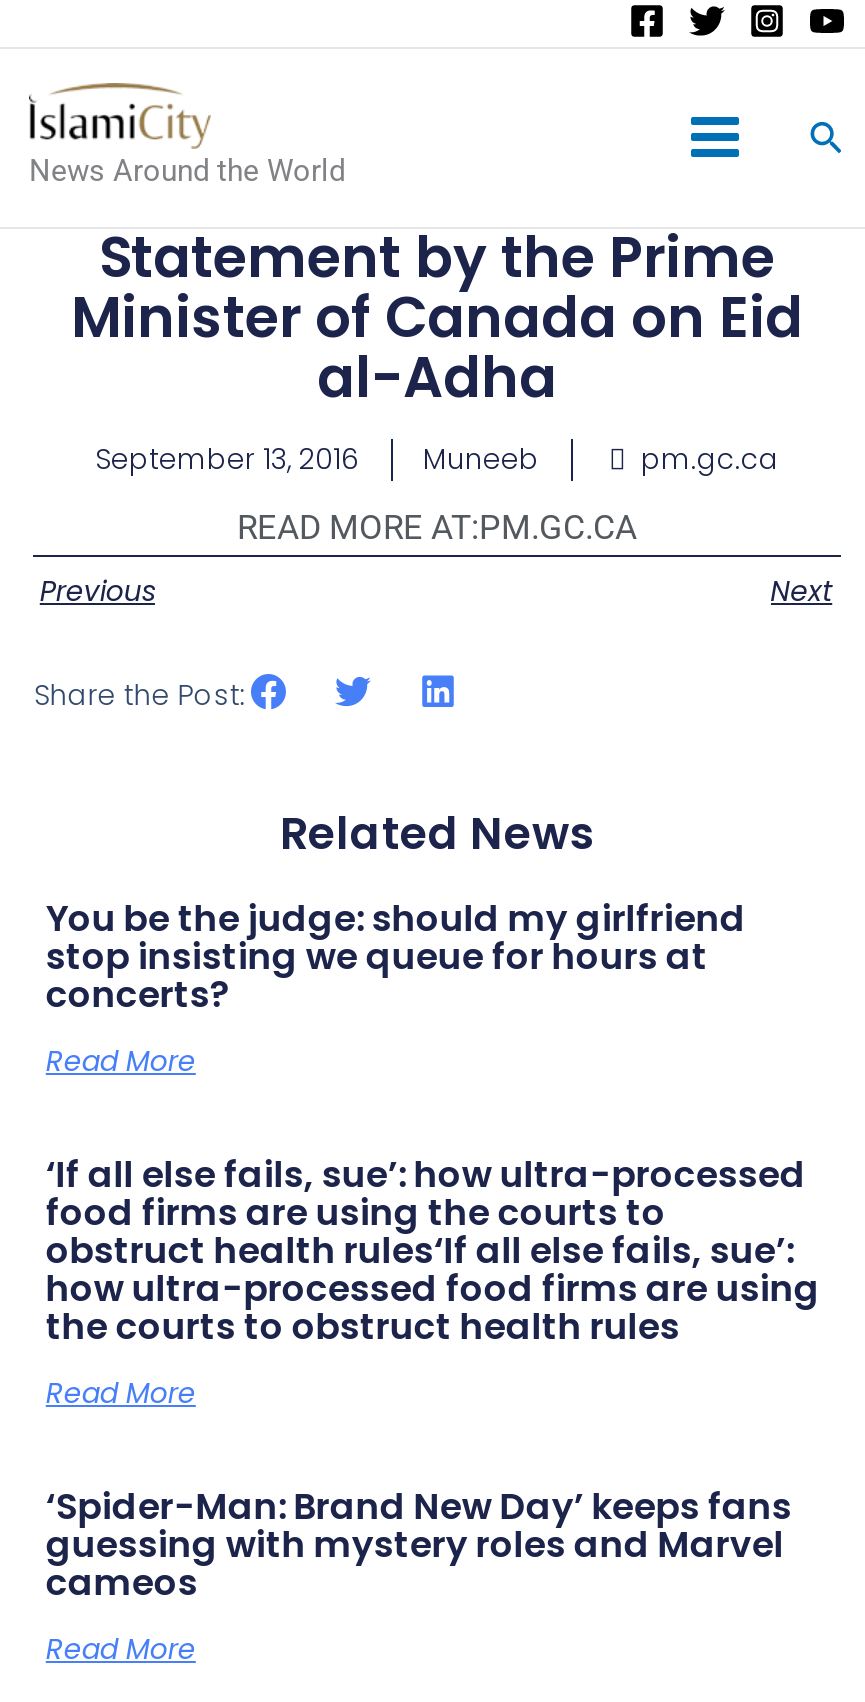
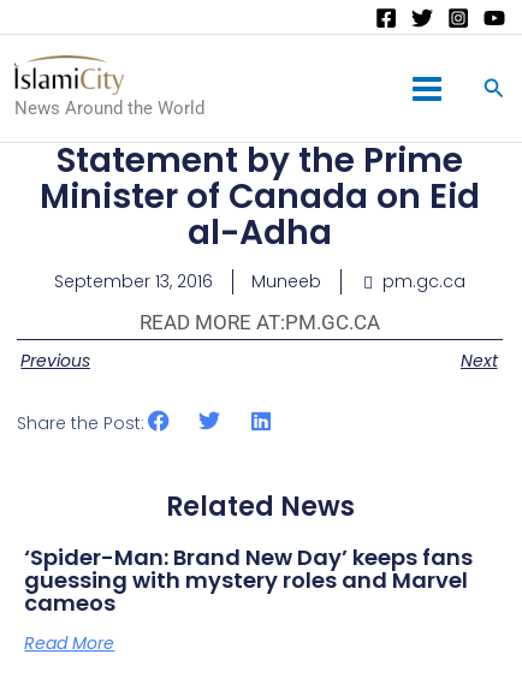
[46,892,820,1412] You be the judge: should my girlfriend | stop insisting we queue for hours at | concerts? | Read More | ‘If all else fails, sue’: how ultra-processed | food firms are using the courts to | obstruct health rules‘If all else fails, sue’: | how ultra-processed food firms are using | the courts to obstruct health rules | Read More -> none

